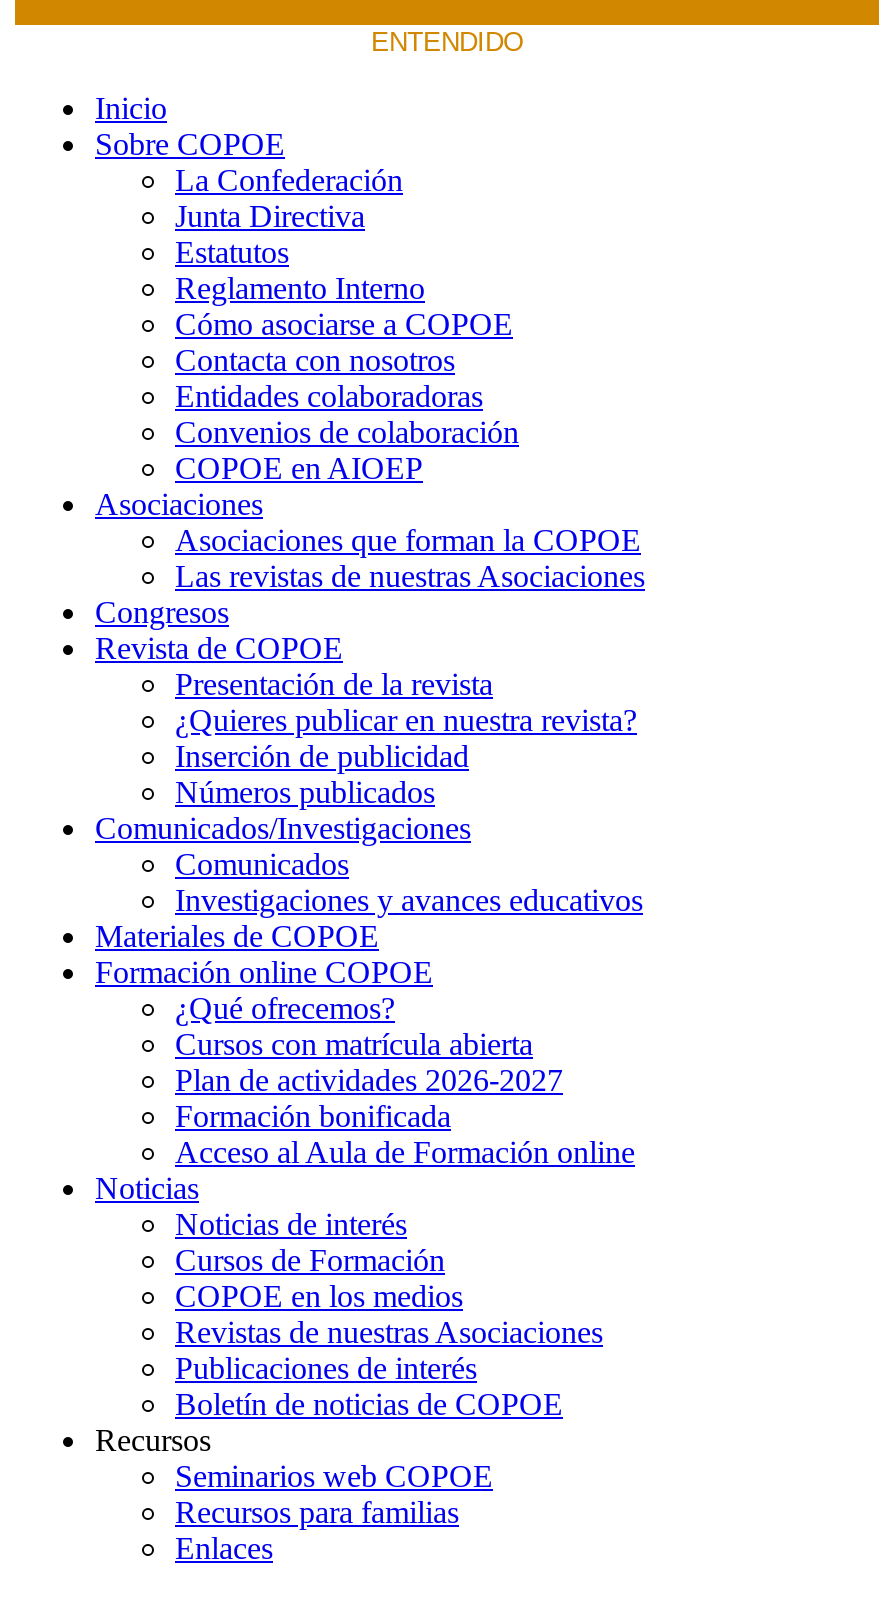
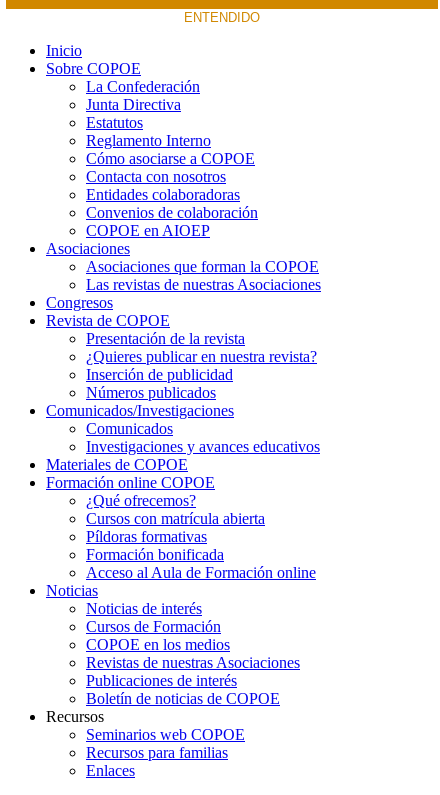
[175,1063,563,1097] Plan de actividades 2026-2027 -> [86,528,207,545] Píldoras formativas

